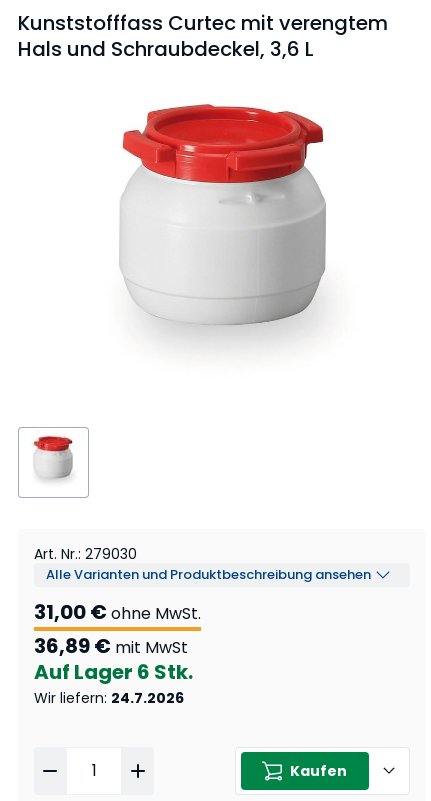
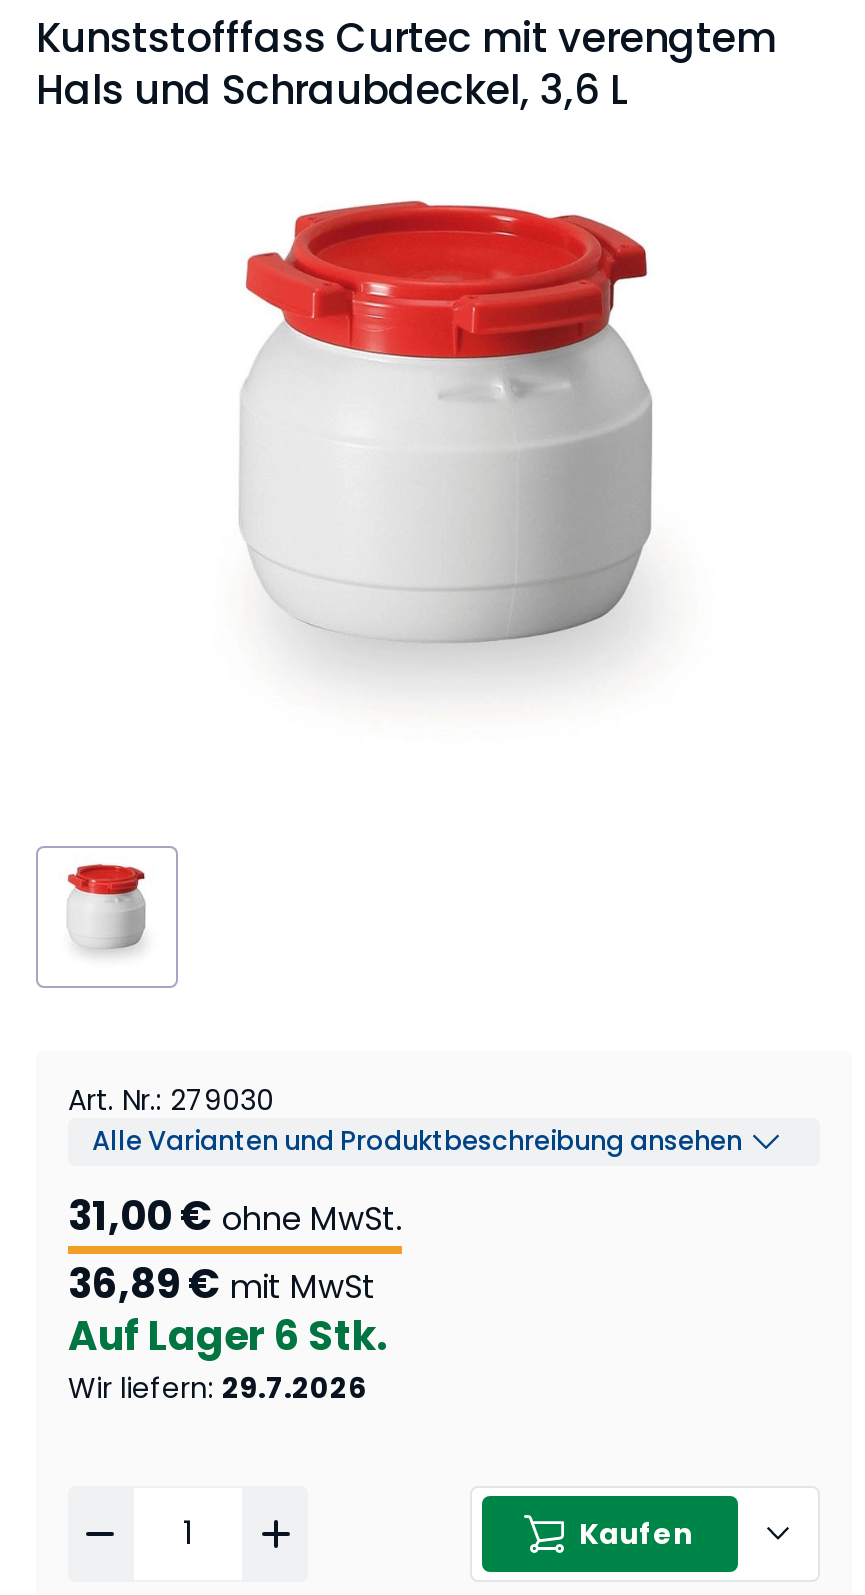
[34,688,184,708] Wir liefern: 24.7.2026 -> [68,1367,366,1407] Wir liefern: 29.7.2026

